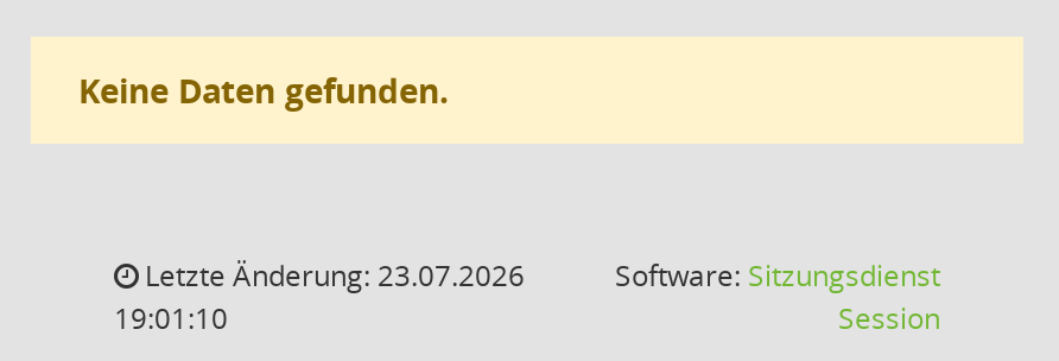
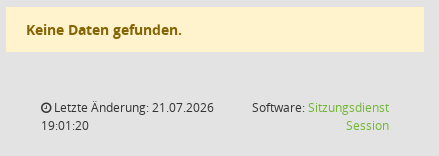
[138,255,525,296] Letzte Änderung: 23.07.2026 -> [51,99,214,116] Letzte Änderung: 21.07.2026
[114,298,228,338] 19:01:10 -> [41,117,89,134] 19:01:20

